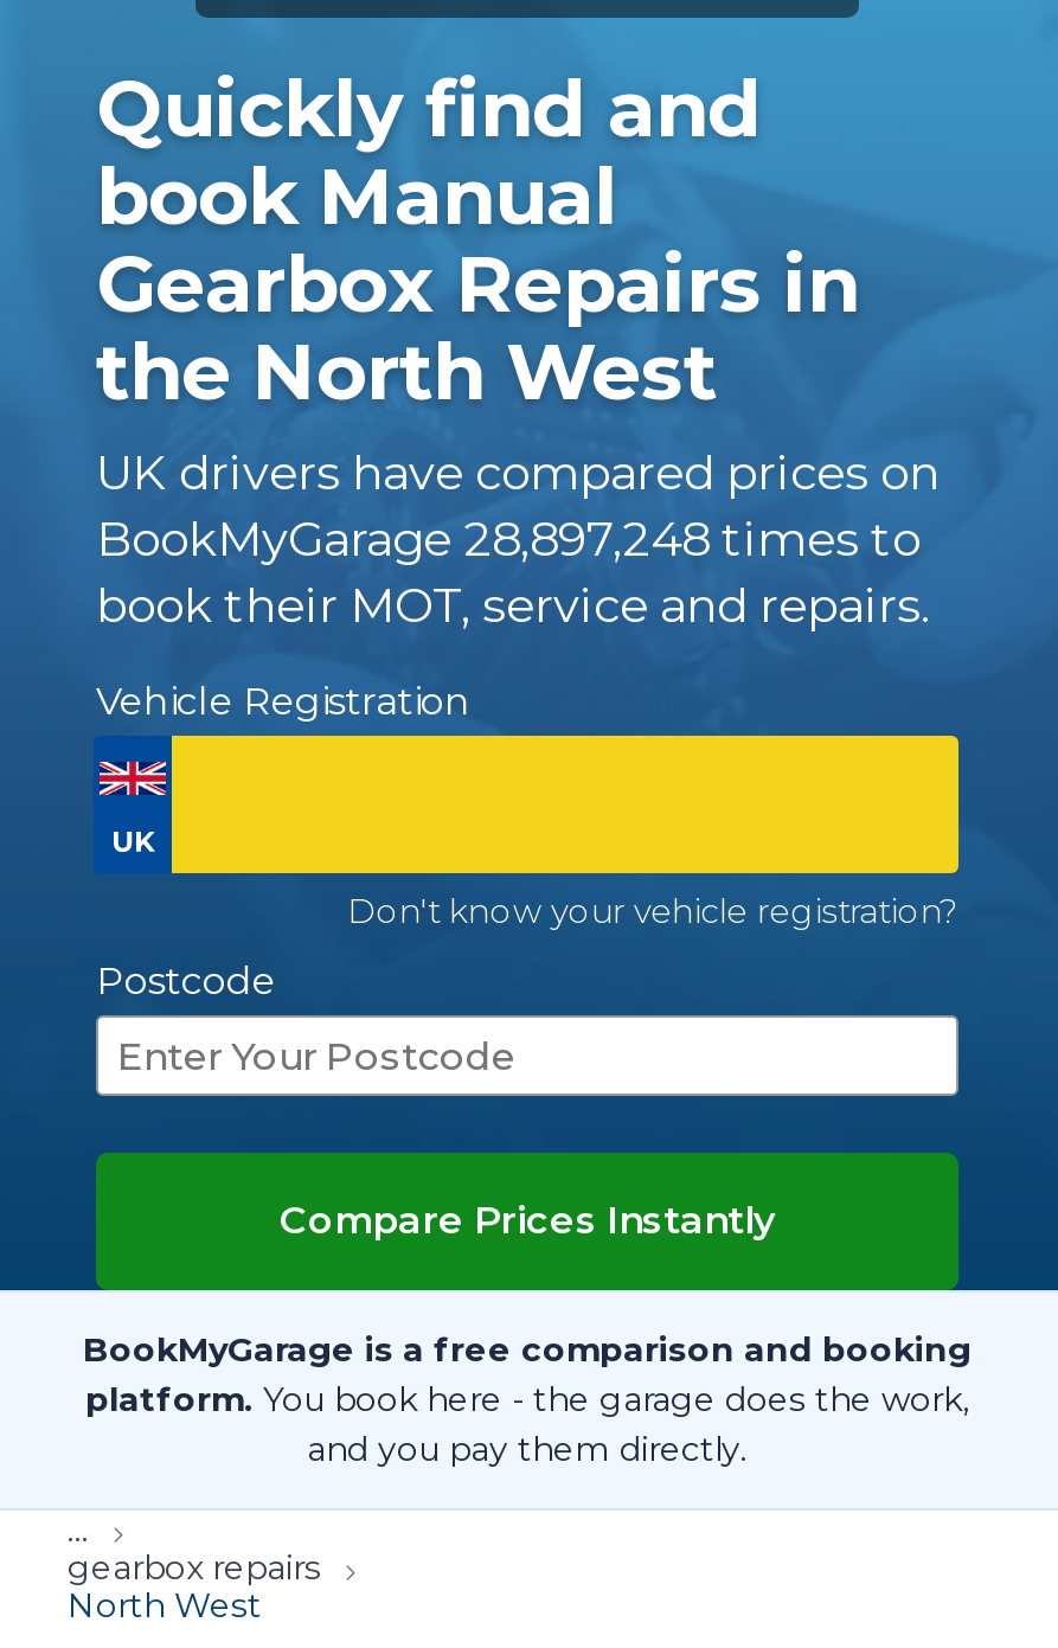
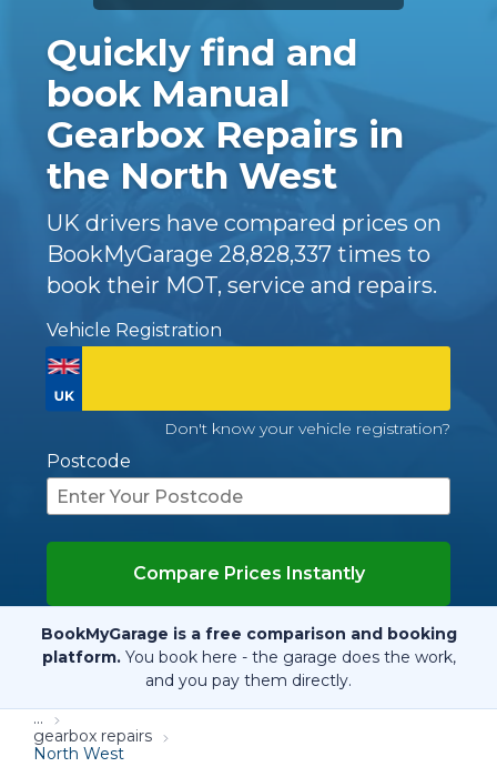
[96,511,921,567] BookMyGarage 28,897,248 times to -> [47,241,430,268] BookMyGarage 28,828,337 times to

